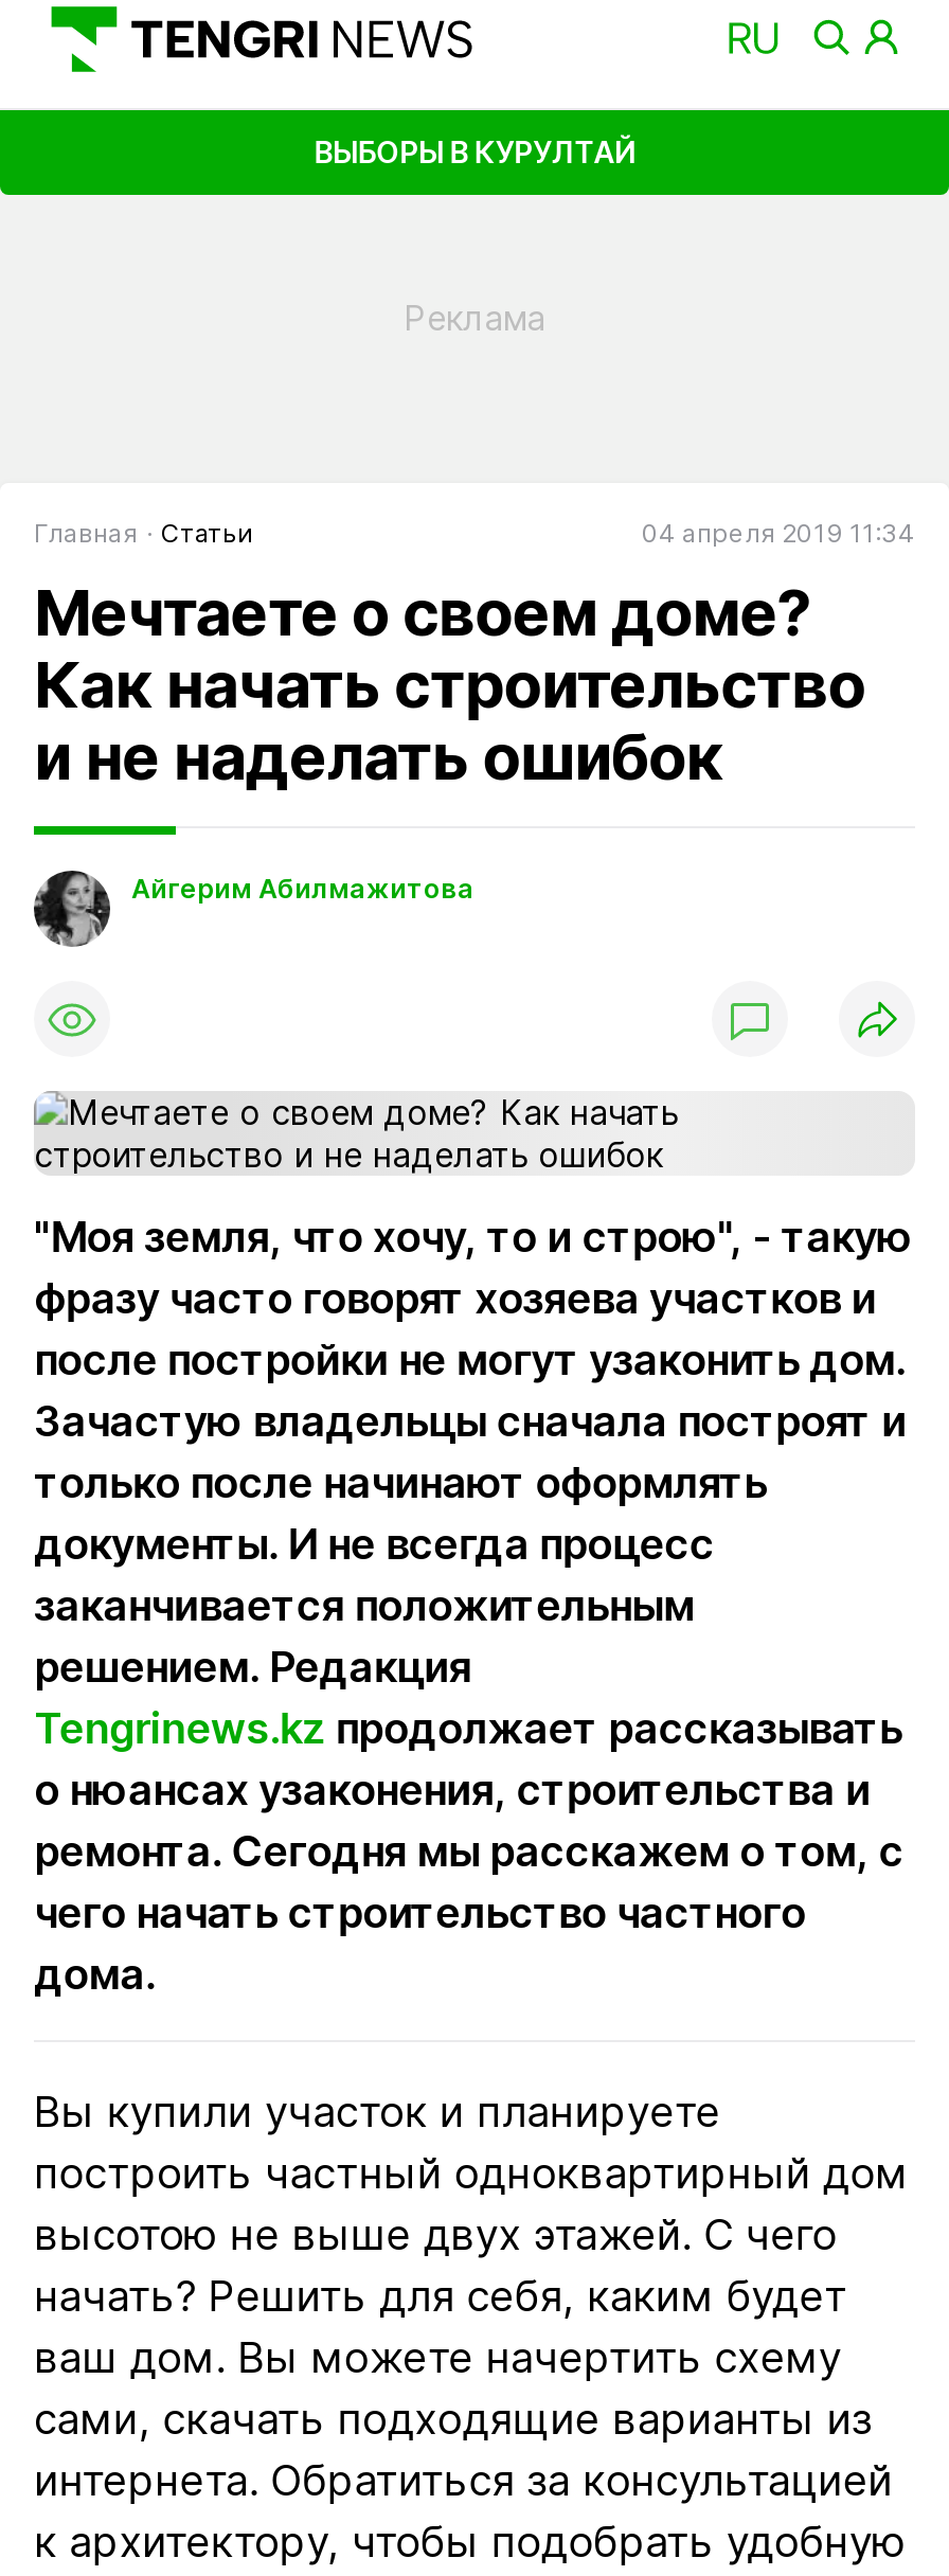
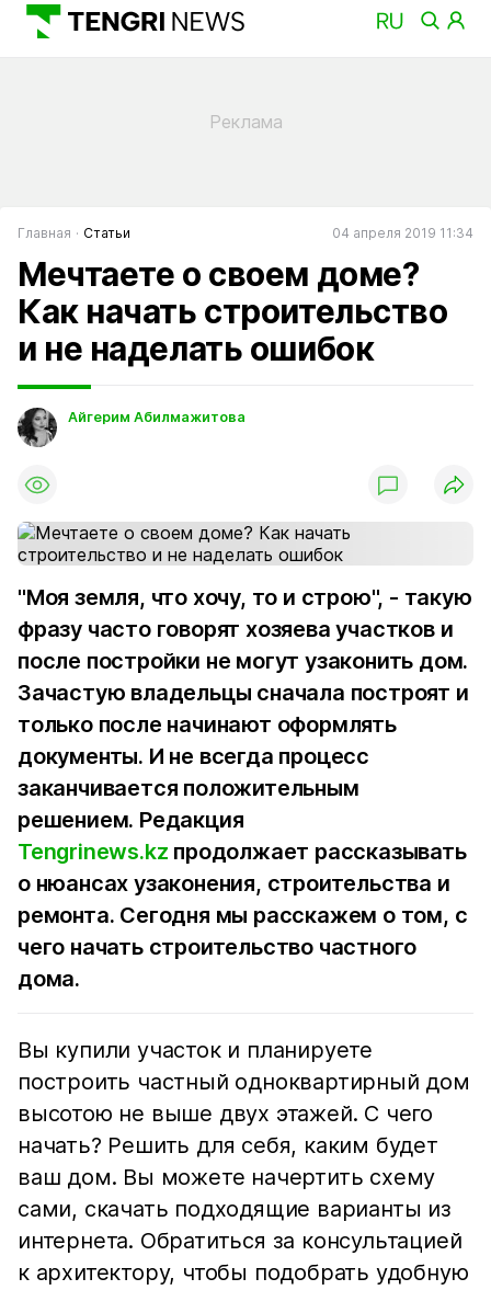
[314,133,635,169] ВЫБОРЫ В КУРУЛТАЙ -> none

